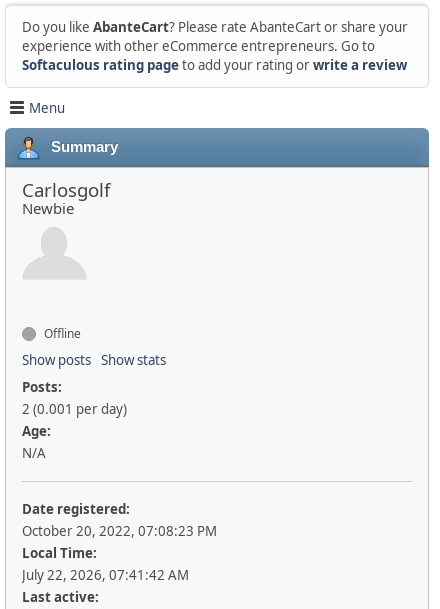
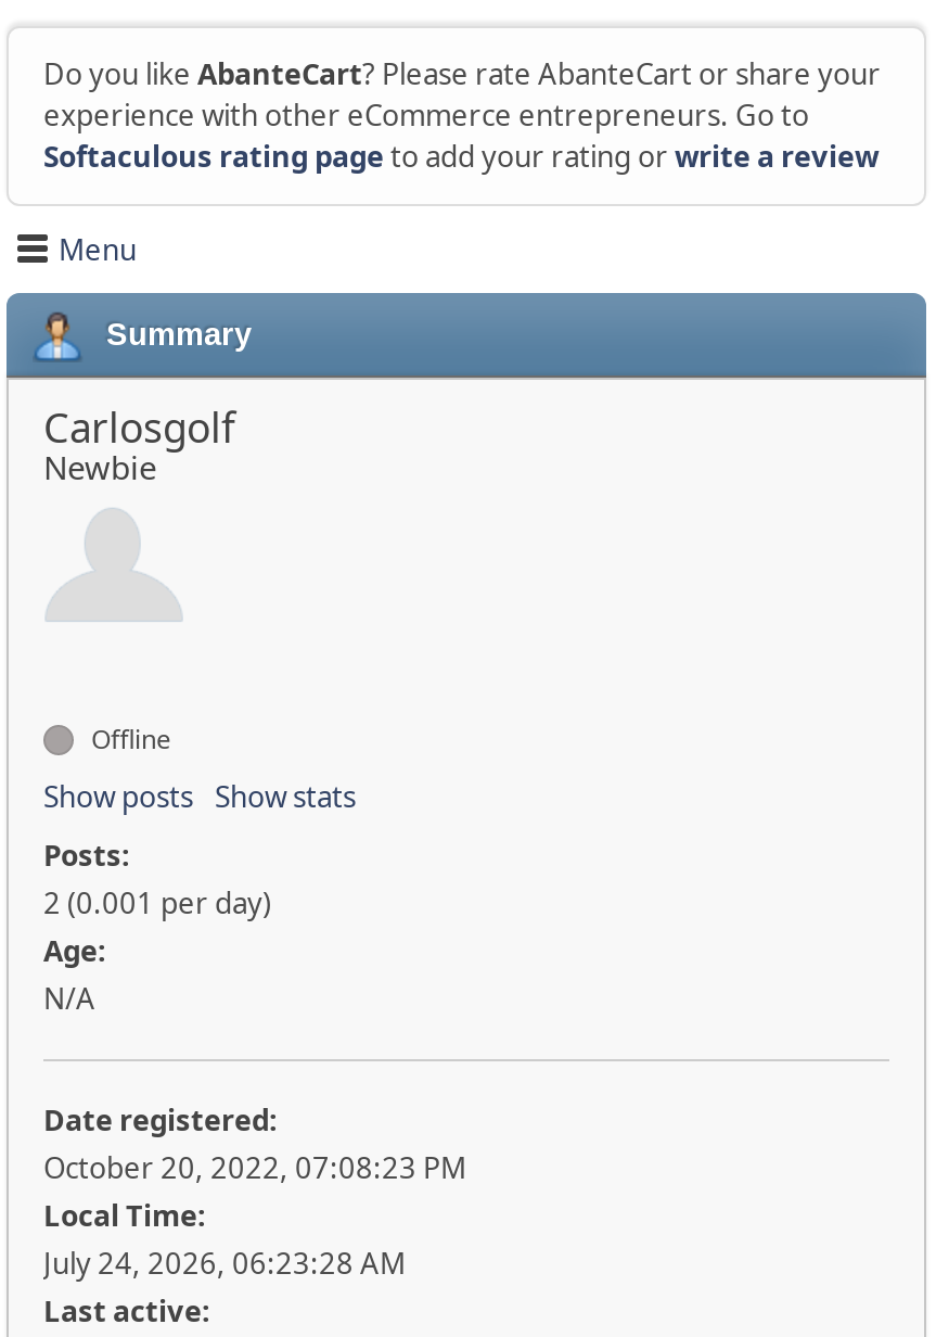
[22,566,189,584] July 22, 2026, 07:41:42 AM -> [43,1244,406,1283] July 24, 2026, 06:23:28 AM

